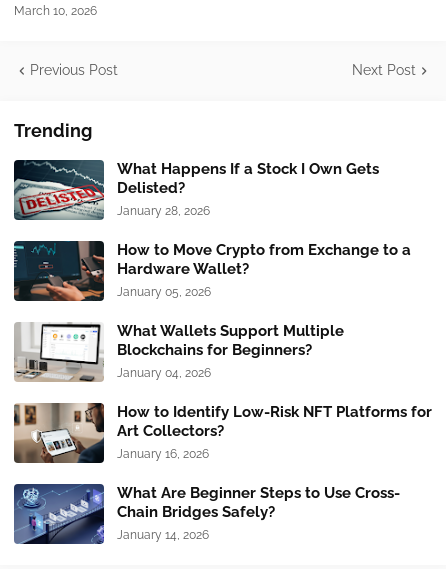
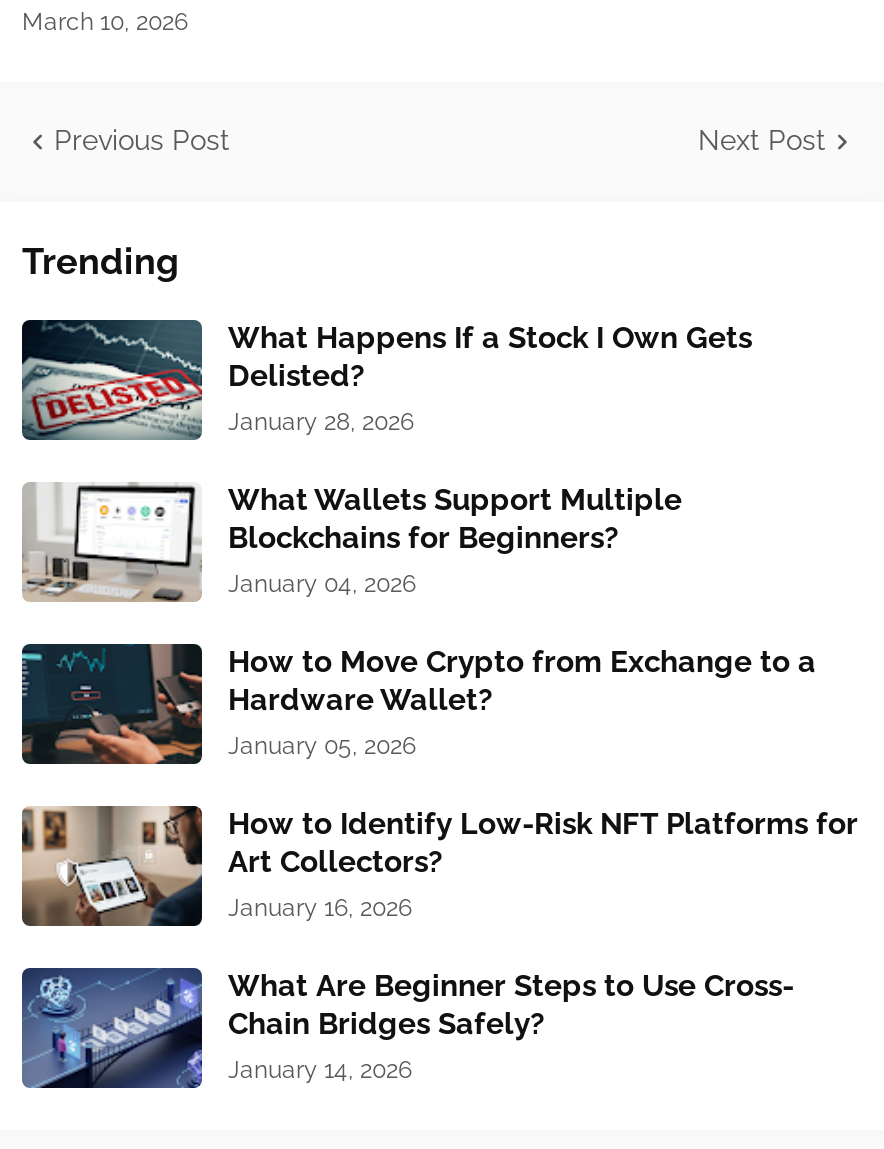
moved [13,240,411,302] -> [20,642,816,766]: [image] | How to Move Crypto from Exchange to a | Hardware Wallet? | January 05, 2026
moved [15,322,344,383] -> [24,482,682,602]: [image] | What Wallets Support Multiple | Blockchains for Beginners? | January 04, 2026

